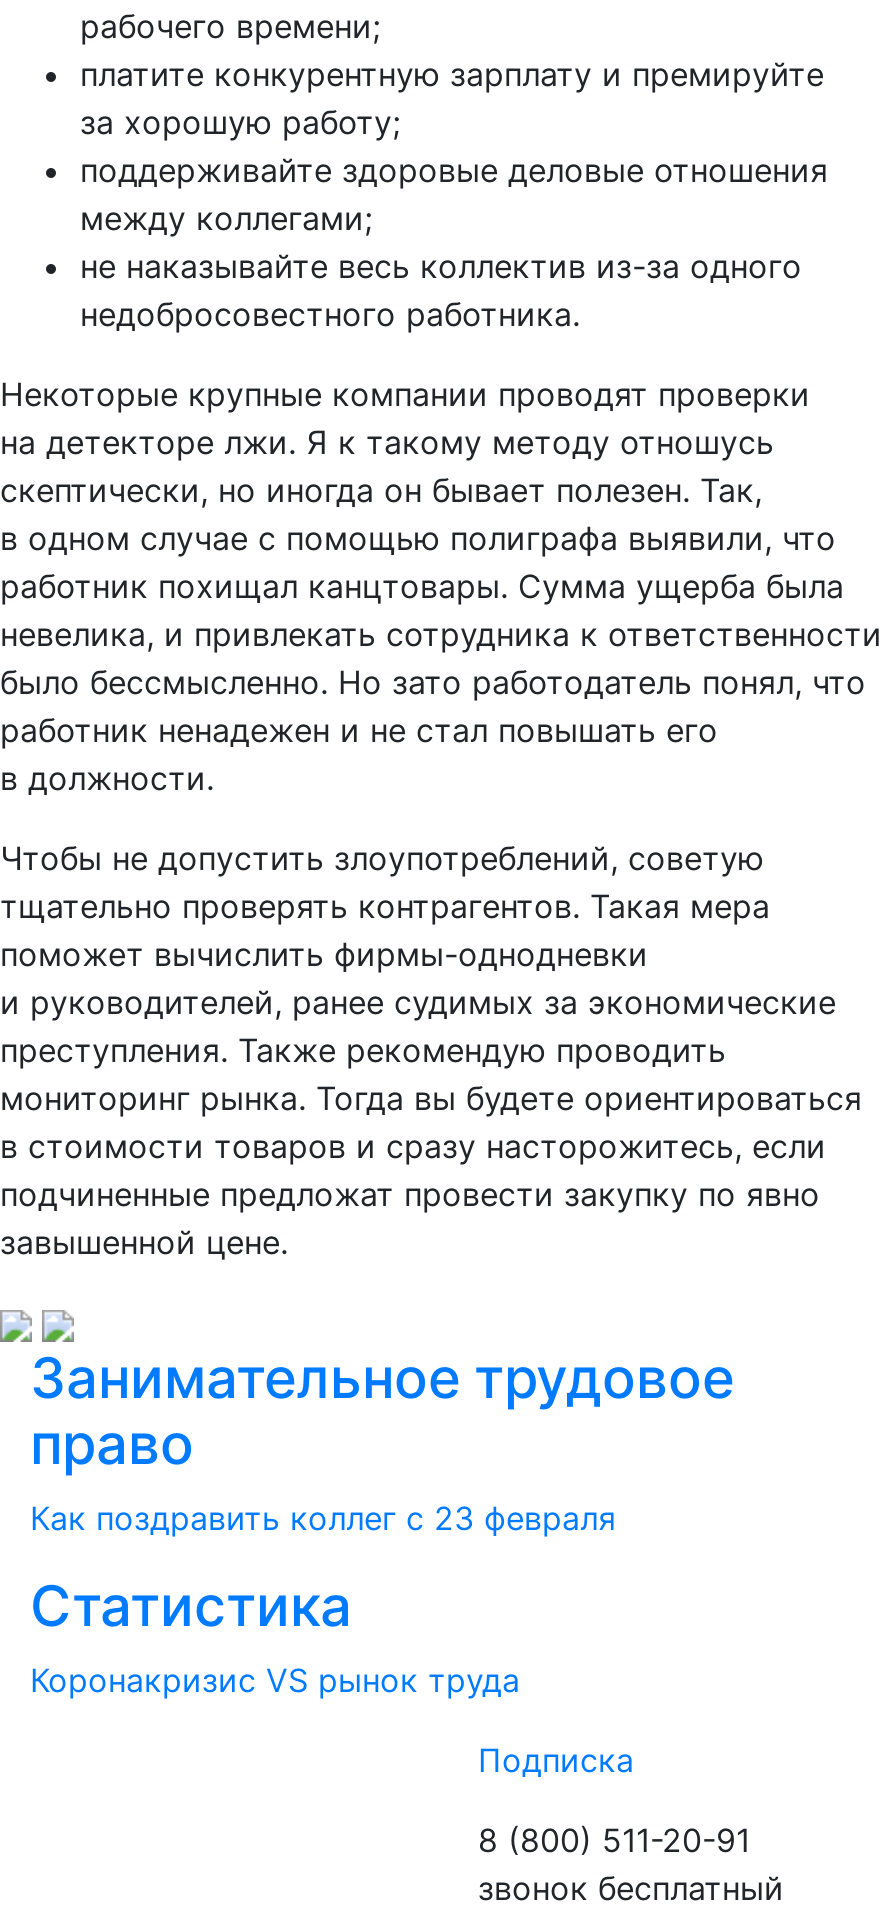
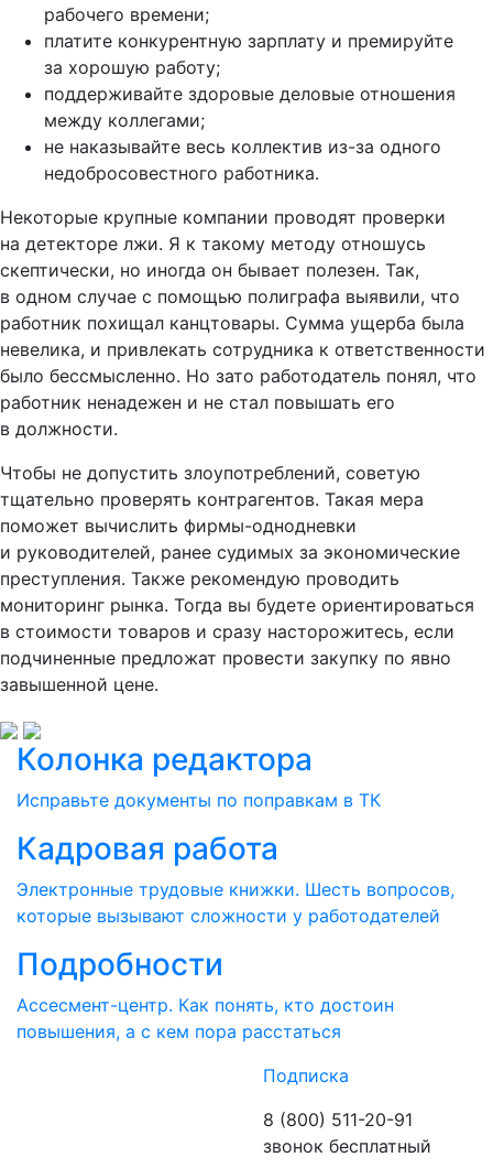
[30,1344,734,1700] Занимательное трудовое | право | Как поздравить коллег с 23 февраля | Статистика | Коронакризис VS рынок труда -> [17,740,454,1042] Колонка редактора | Исправьте документы по поправкам в ТК | Кадровая работа | Электронные трудовые книжки. Шесть вопросов, | которые вызывают сложности у работодателей | Подробности | Ассесмент-центр. Как понять, кто достоин | повышения, а с кем пора расстаться

